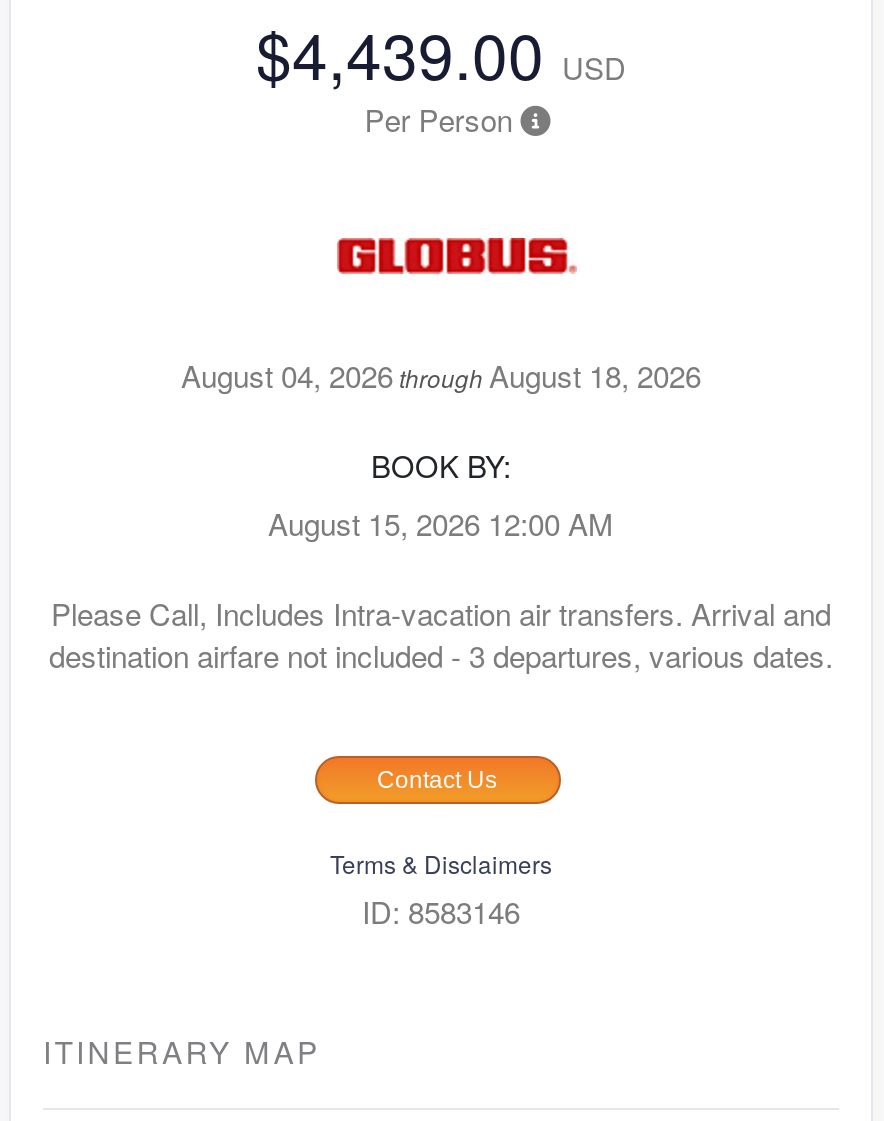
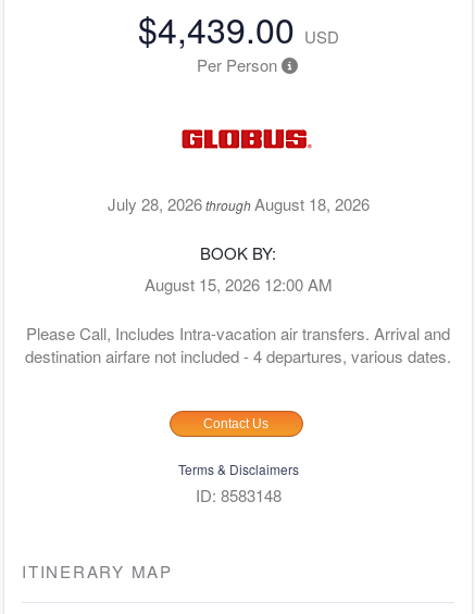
[181,354,701,396] August 04, 2026 through August 18, 2026 -> [107,192,369,215] July 28, 2026 through August 18, 2026
[49,634,833,676] destination airfare not included - 3 departures, various dates. -> [25,344,451,367] destination airfare not included - 4 departures, various dates.
[362,890,520,932] ID: 8583146 -> [195,483,281,506] ID: 8583148

